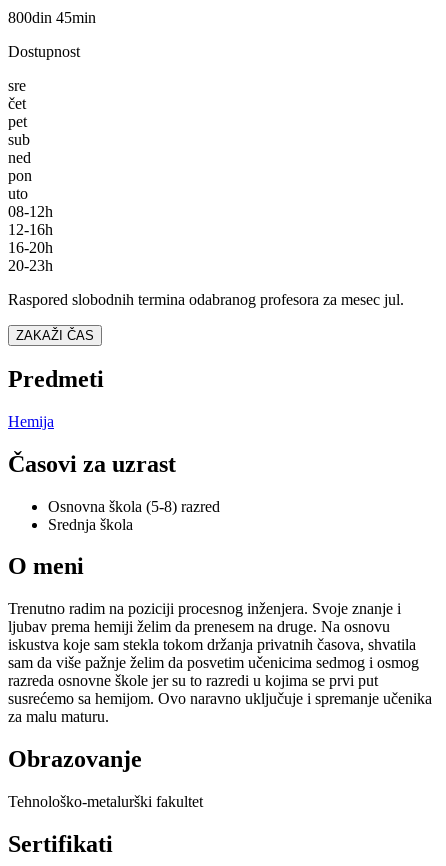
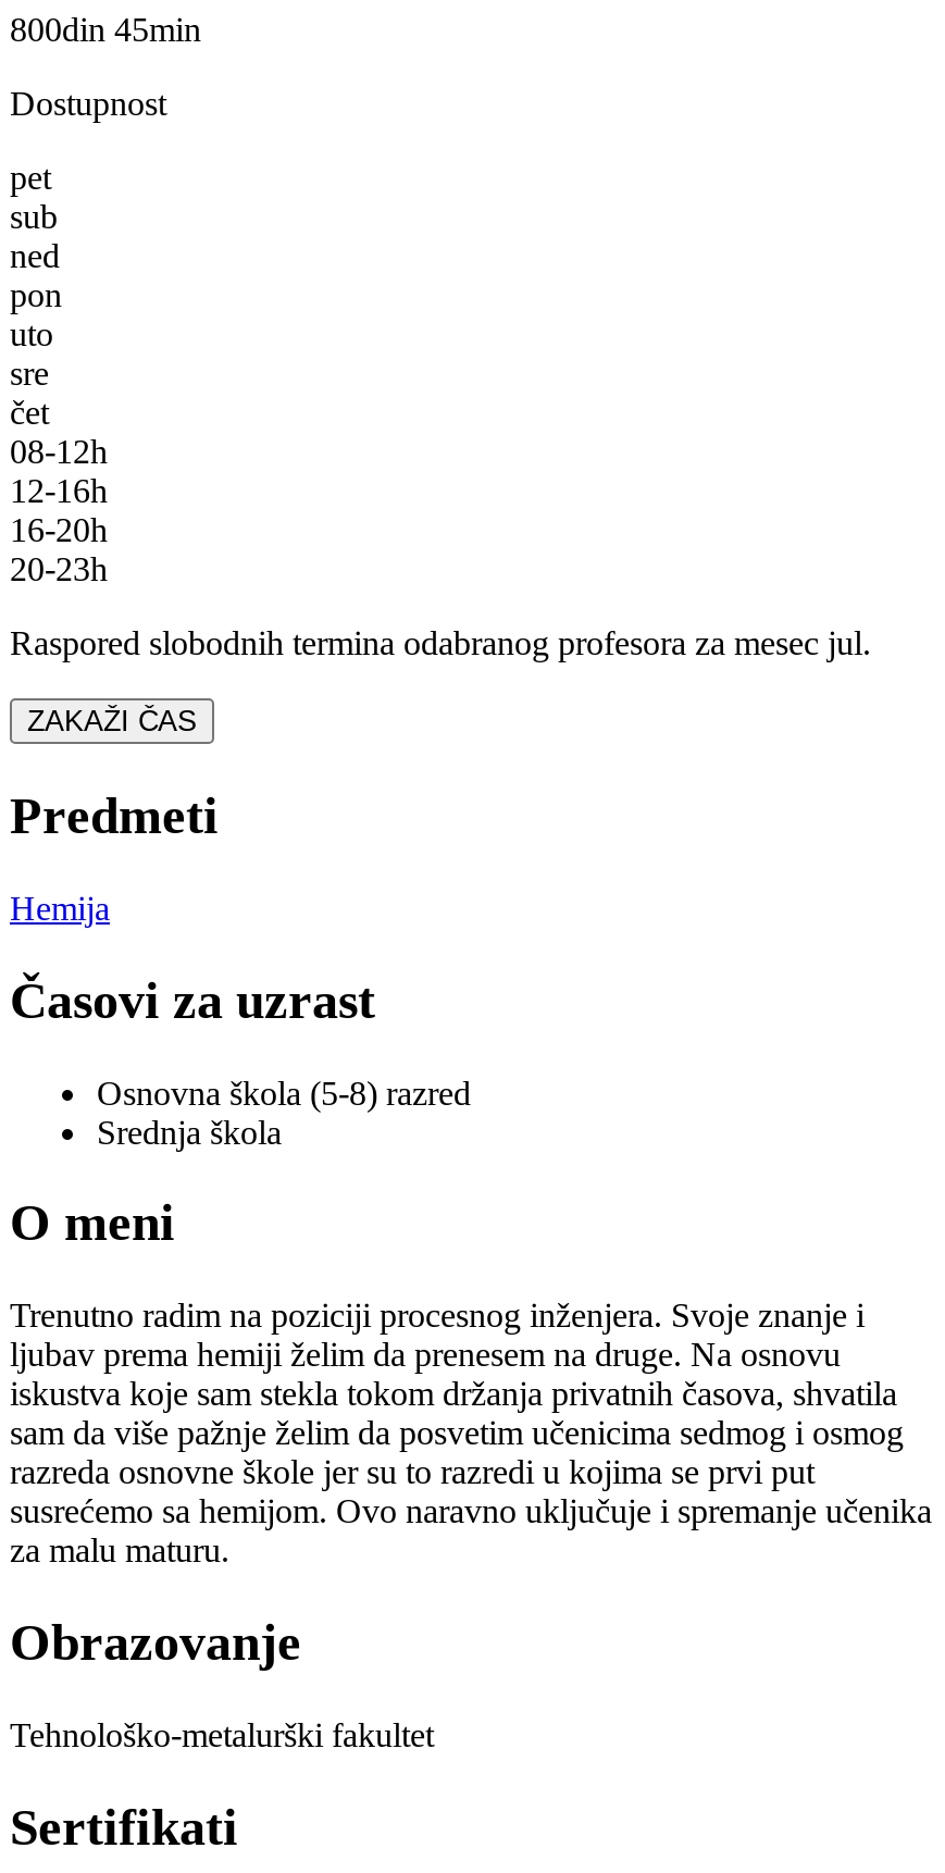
moved [8,77,26,112] -> [10,354,49,431]: sre | čet
moved [8,113,32,202] -> [10,159,62,352]: pet | sub | ned | pon | uto

